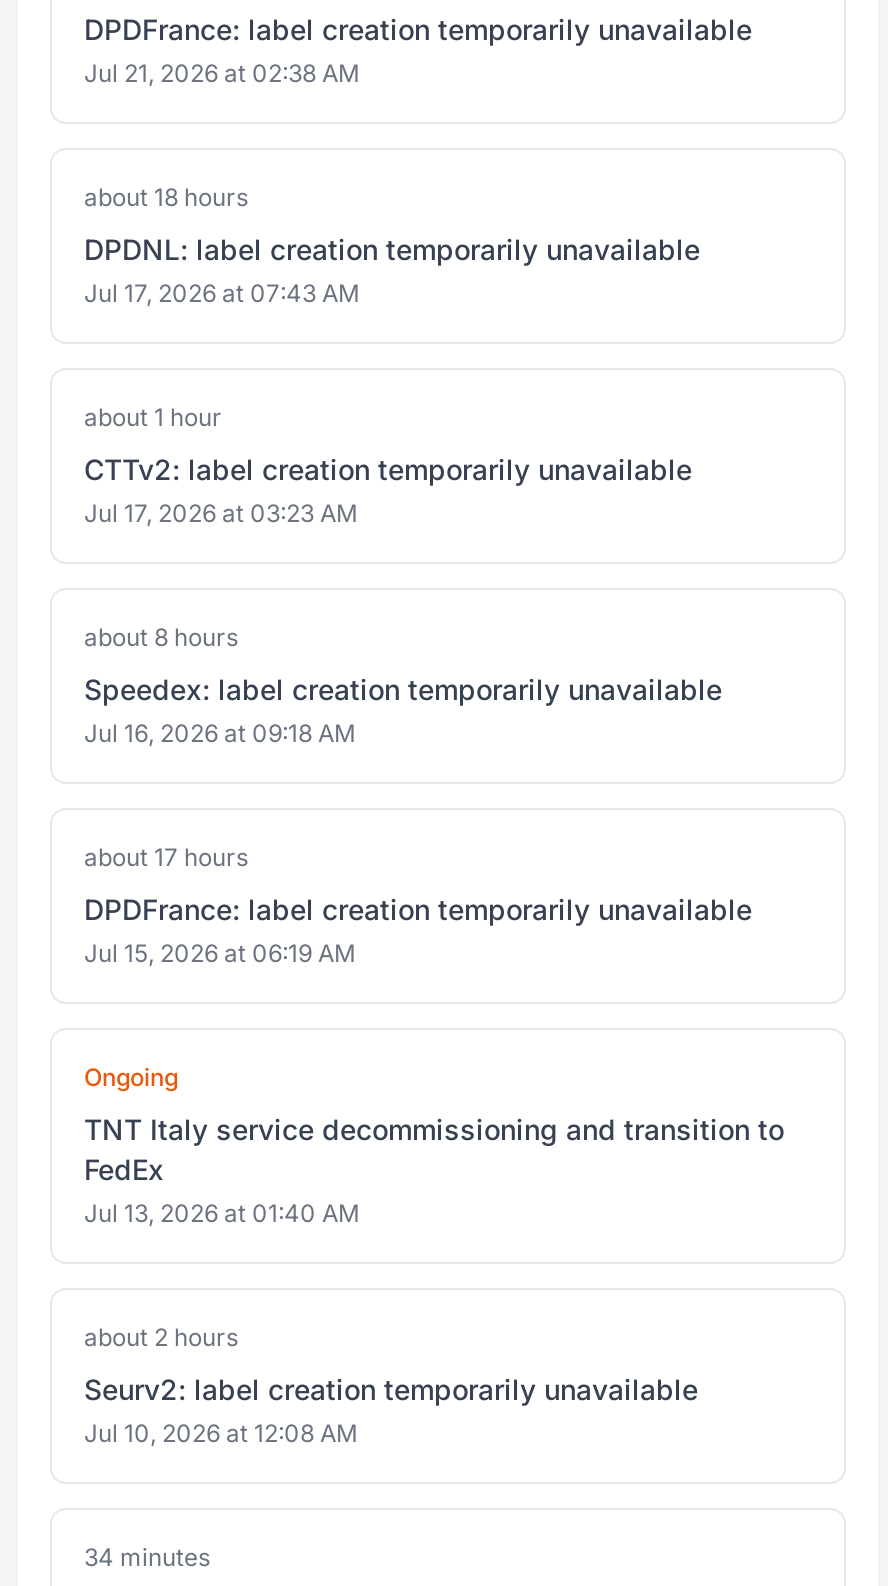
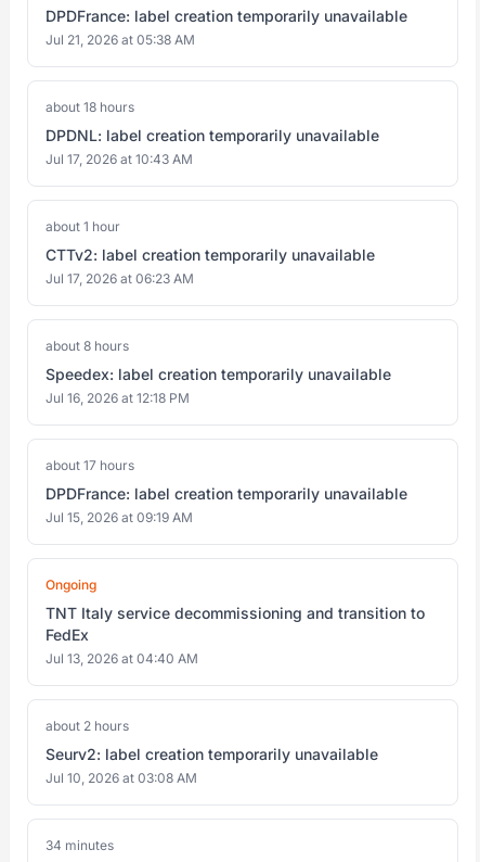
[84,58,360,88] Jul 21, 2026 at 02:38 AM -> [46,31,195,48] Jul 21, 2026 at 05:38 AM
[84,278,360,308] Jul 17, 2026 at 07:43 AM -> [46,151,193,167] Jul 17, 2026 at 10:43 AM
[84,498,358,528] Jul 17, 2026 at 03:23 AM -> [46,270,194,287] Jul 17, 2026 at 06:23 AM
[84,718,356,748] Jul 16, 2026 at 09:18 AM -> [46,390,190,406] Jul 16, 2026 at 12:18 PM
[84,938,356,968] Jul 15, 2026 at 06:19 AM -> [46,509,193,525] Jul 15, 2026 at 09:19 AM
[84,1198,360,1228] Jul 13, 2026 at 01:40 AM -> [46,650,198,667] Jul 13, 2026 at 04:40 AM
[84,1418,358,1448] Jul 10, 2026 at 12:08 AM -> [46,770,197,786] Jul 10, 2026 at 03:08 AM

